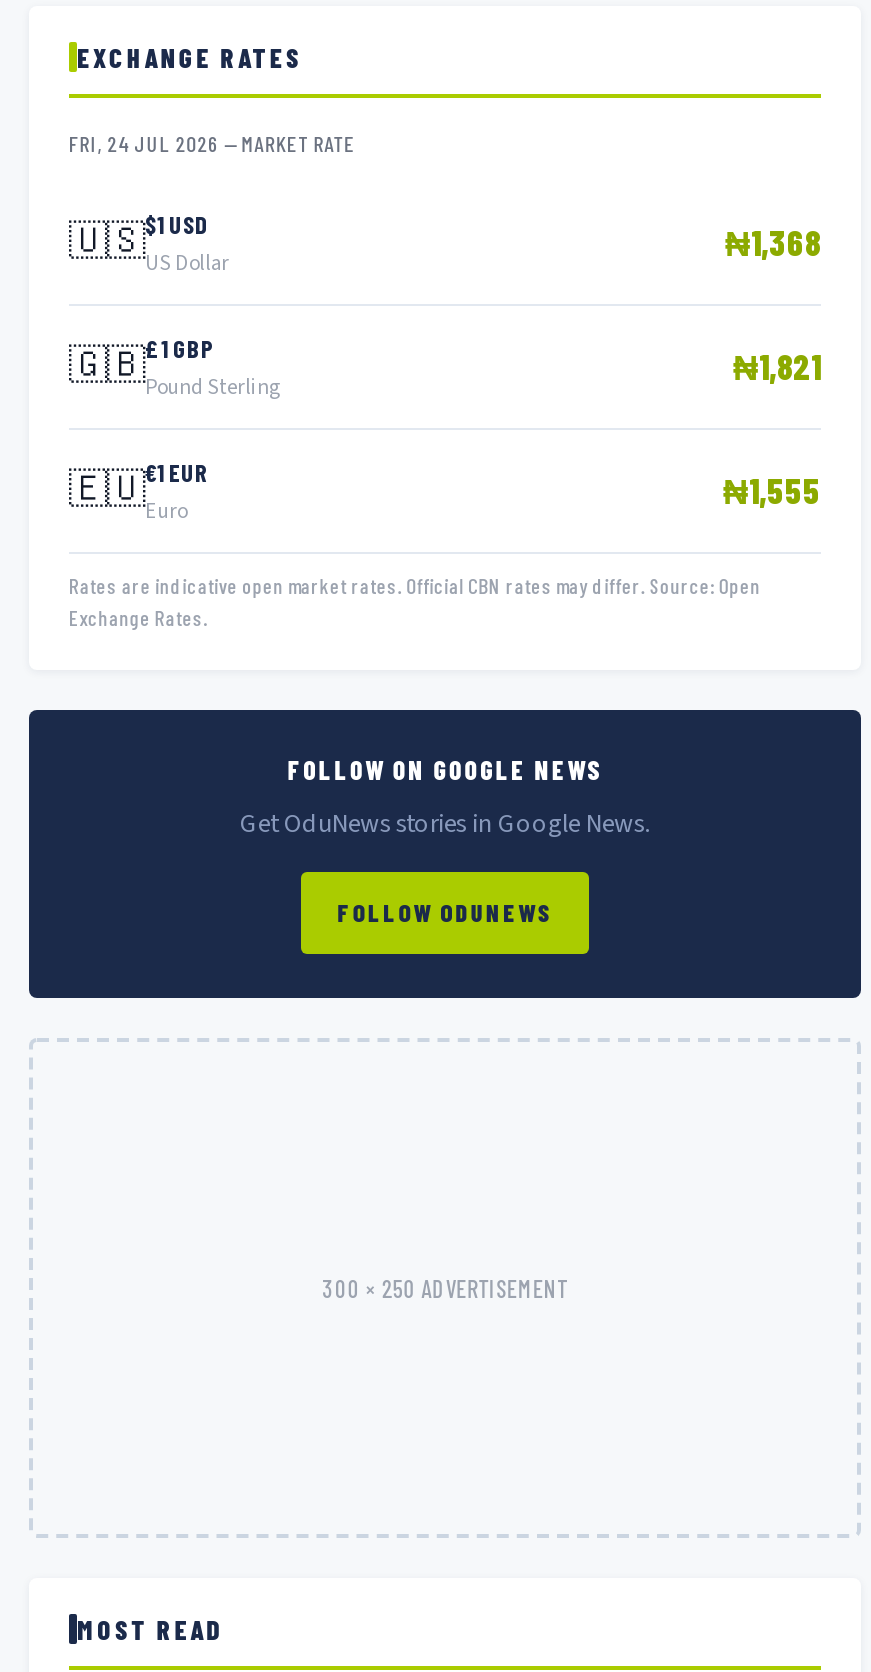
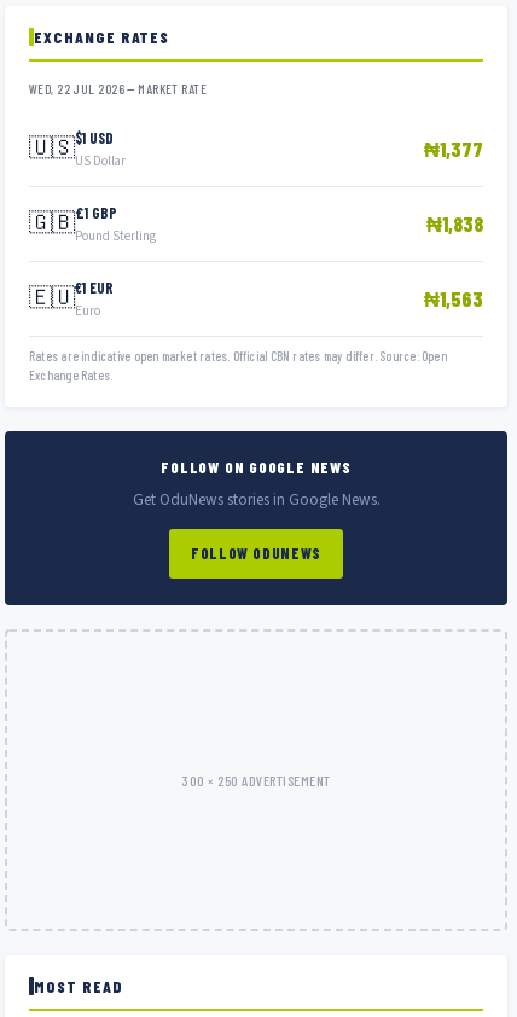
[69,129,355,155] FRI, 24 JUL 2026 — MARKET RATE -> [29,81,207,96] WED, 22 JUL 2026 — MARKET RATE
[725,219,821,263] ₦1,368 -> [424,135,483,161] ₦1,377
[733,343,821,387] ₦1,821 -> [426,210,483,236] ₦1,838
[723,467,821,511] ₦1,555 -> [424,285,483,311] ₦1,563

